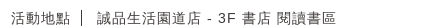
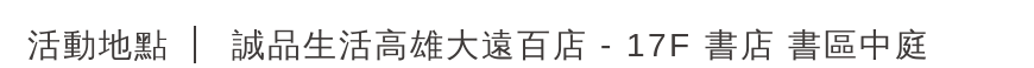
[97,10,337,26] 誠品生活園道店 - 3F 書店 閱讀書區 -> [232,26,931,63] 誠品生活高雄大遠百店 - 17F 書店 書區中庭

